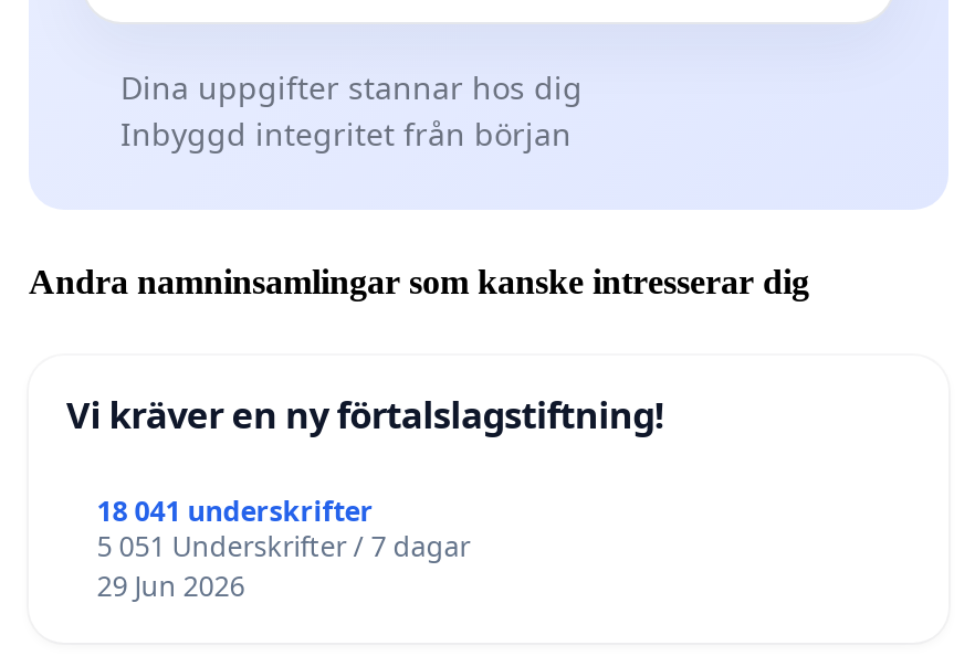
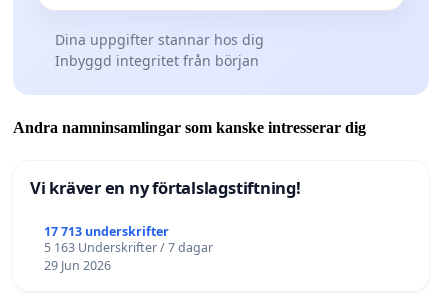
[97,492,373,529] 18 041 underskrifter -> [44,223,169,240] 17 713 underskrifter
[97,527,470,565] 5 051 Underskrifter / 7 dagar -> [44,239,213,256] 5 163 Underskrifter / 7 dagar

